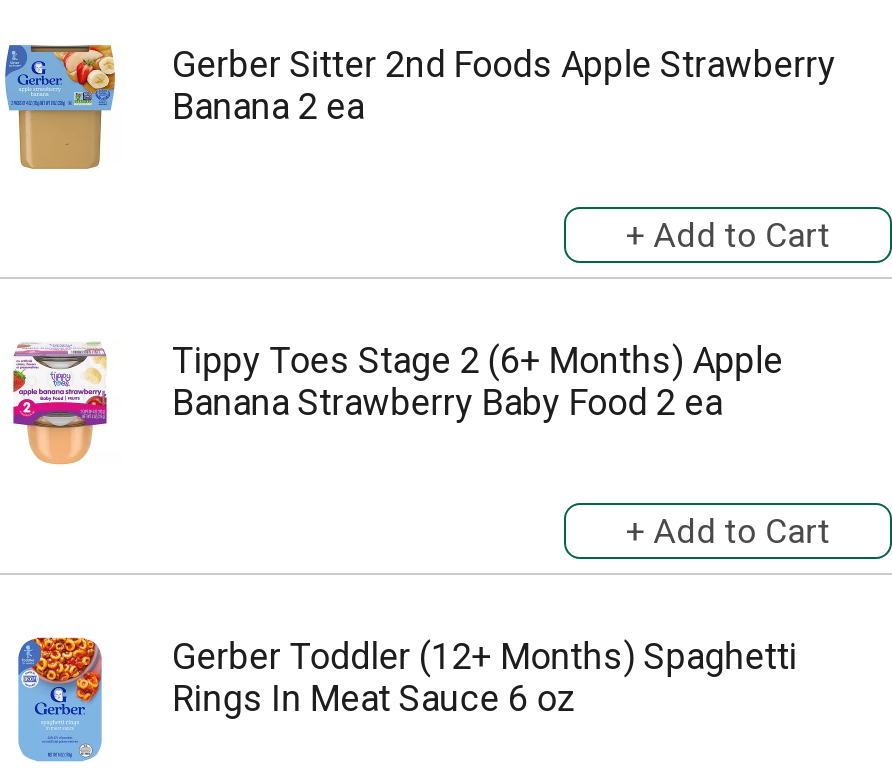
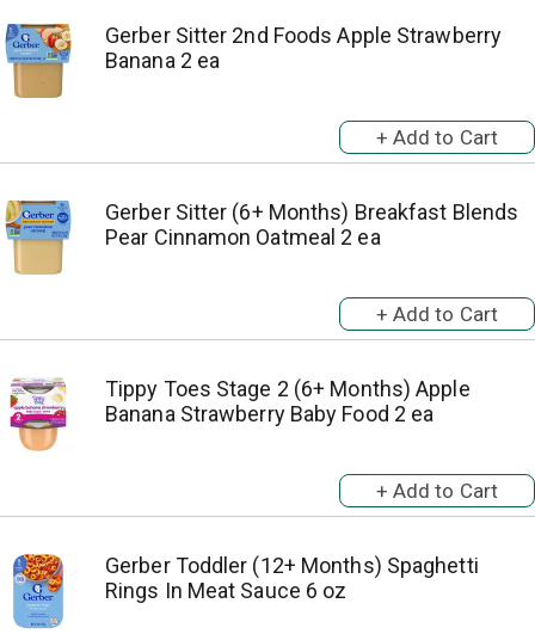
none -> [5,199,519,275] [image] | Gerber Sitter (6+ Months) Breakfast Blends | Pear Cinnamon Oatmeal 2 ea

